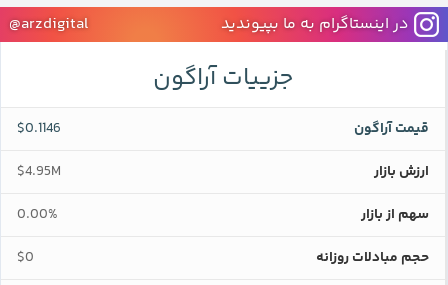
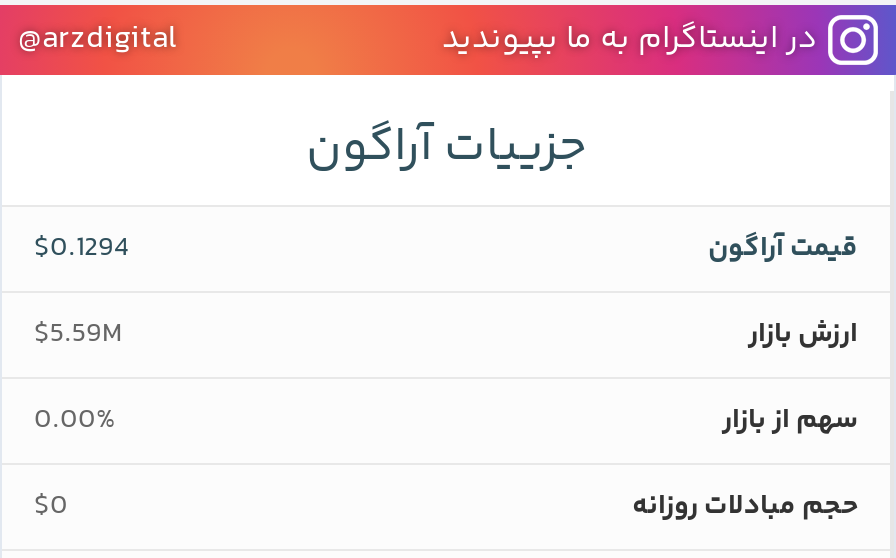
[17,118,61,140] $0.1146 -> [34,227,128,271] $0.1294
[17,161,61,183] $4.95M -> [34,313,122,357] $5.59M

